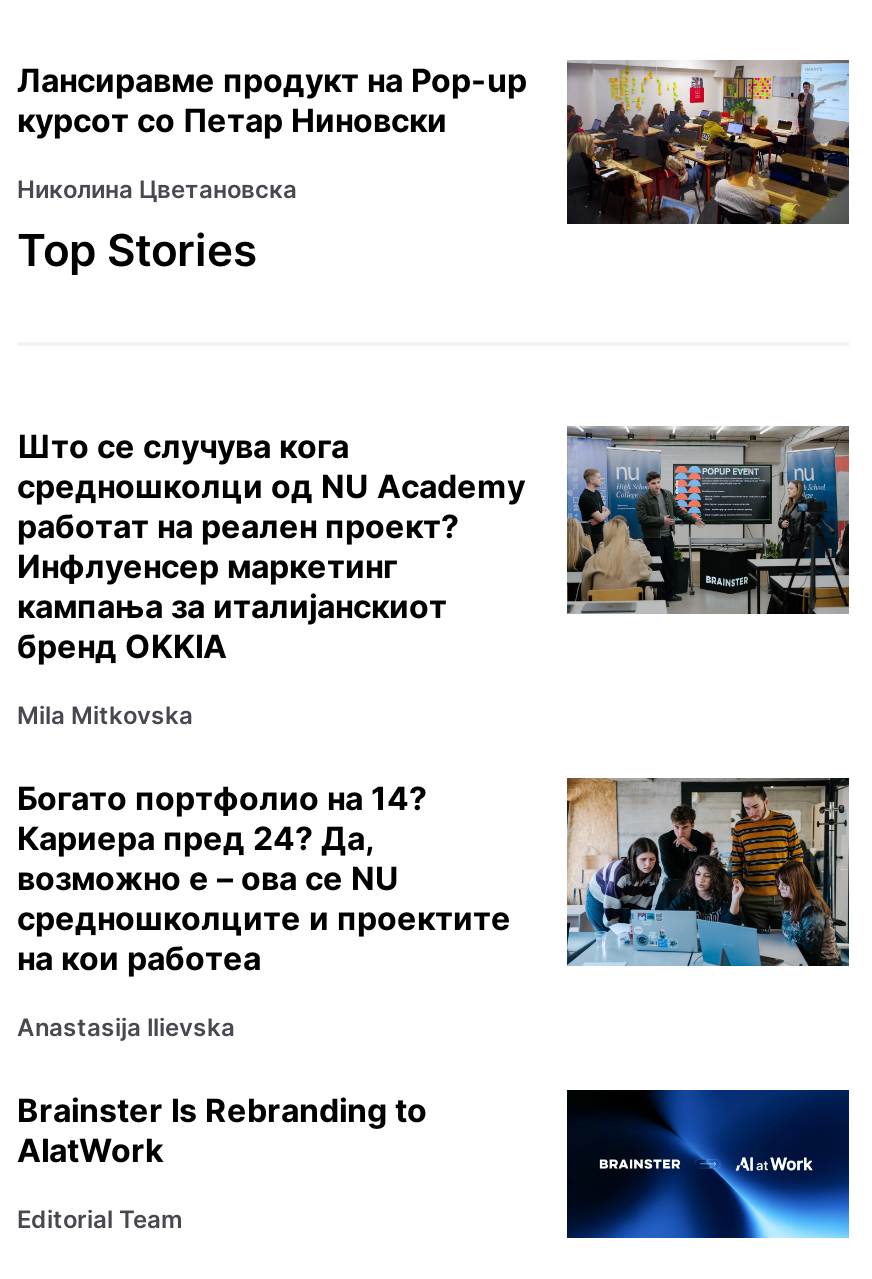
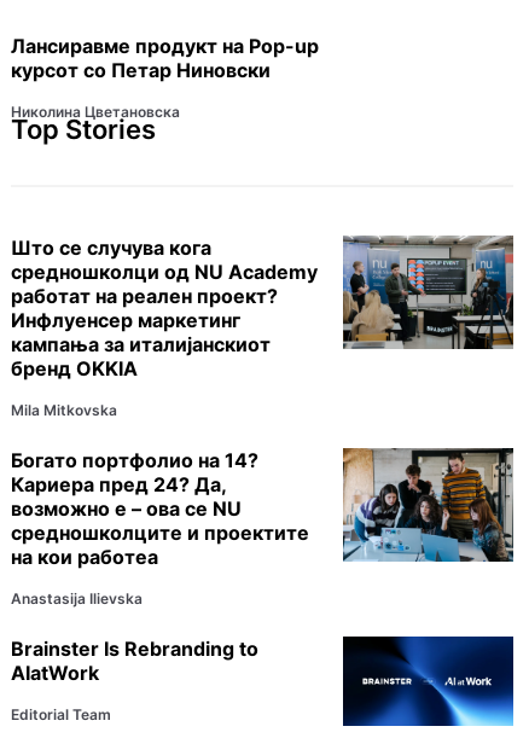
[565,58,851,226] [image] -> none

